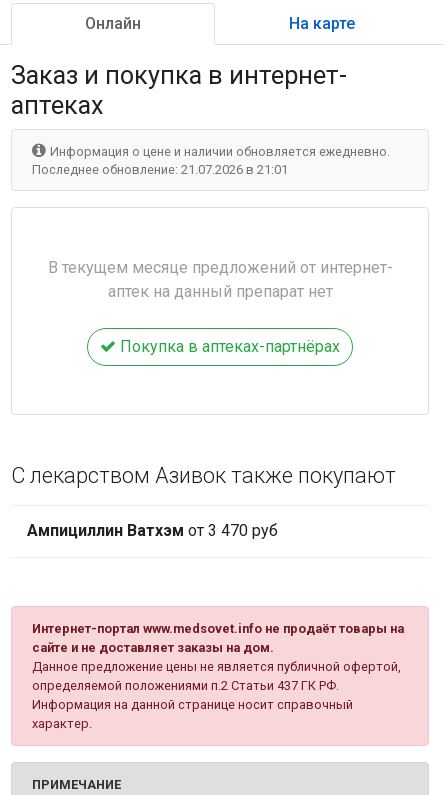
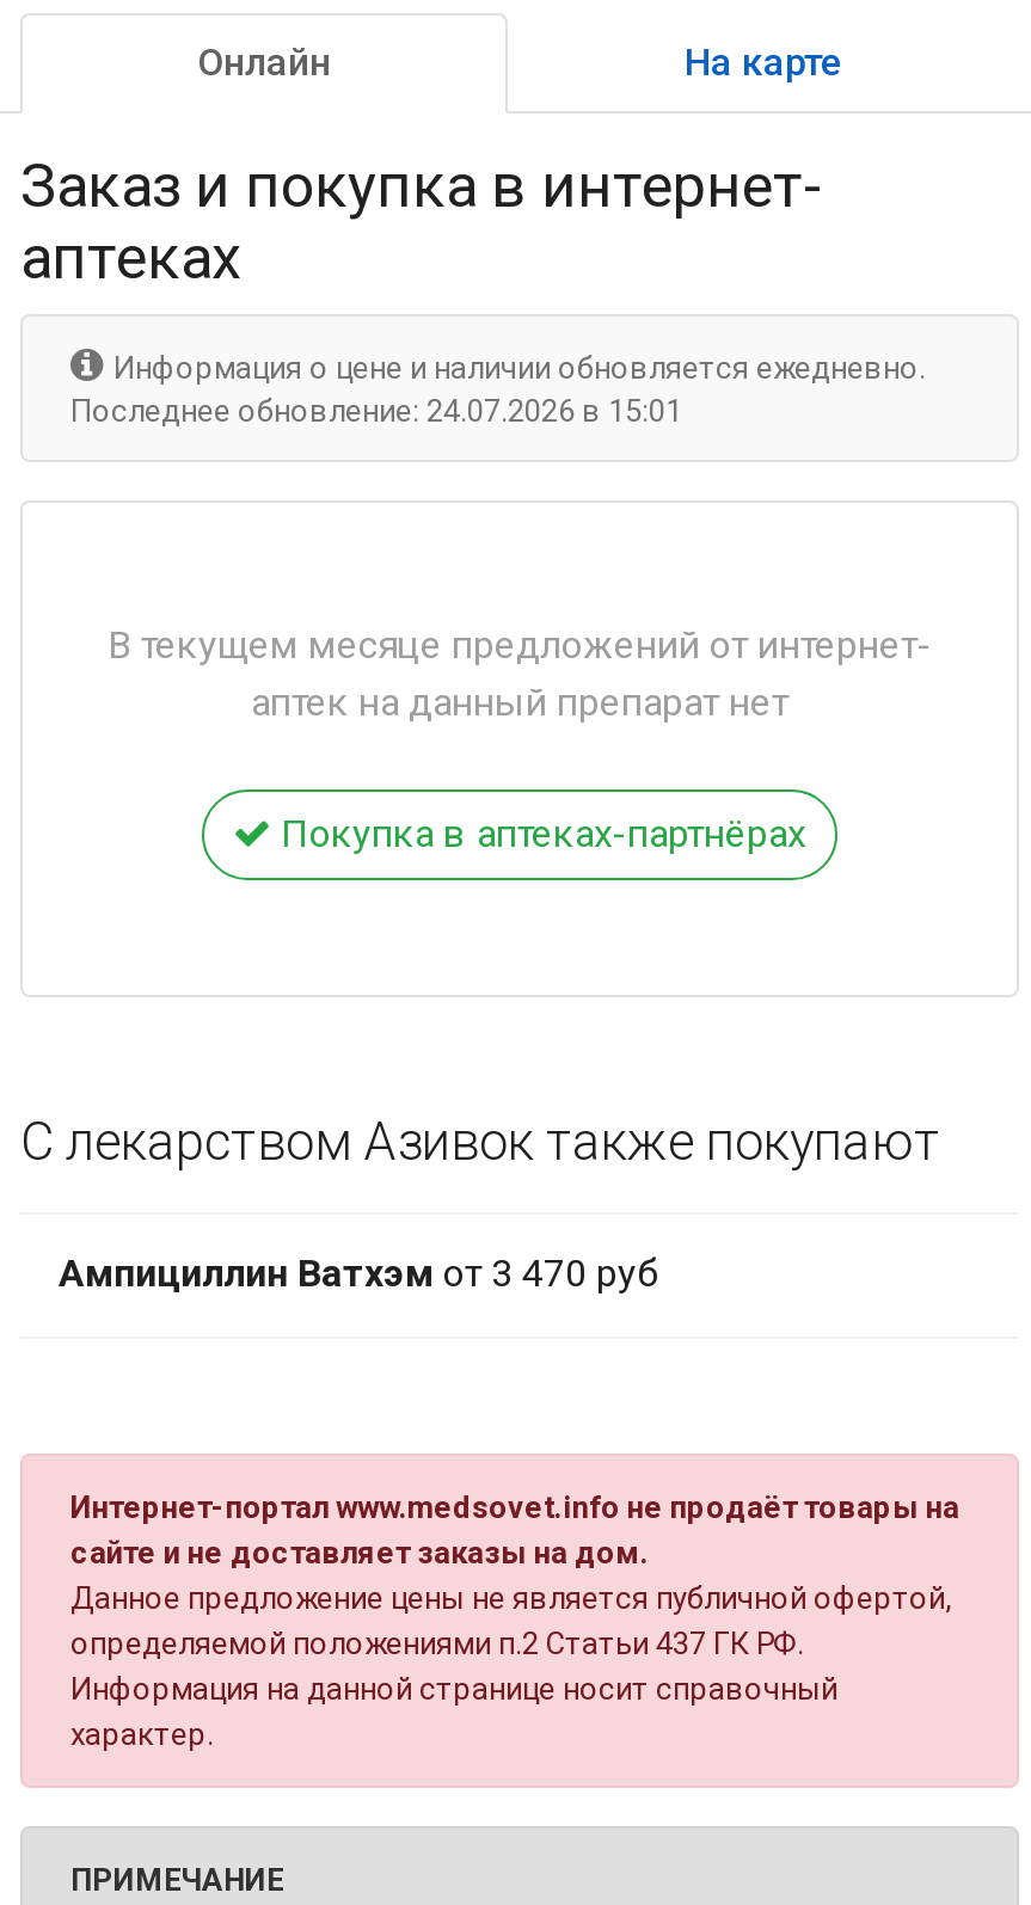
[32,162,288,177] Последнее обновление: 21.07.2026 в 21:01 -> [70,392,682,428] Последнее обновление: 24.07.2026 в 15:01

